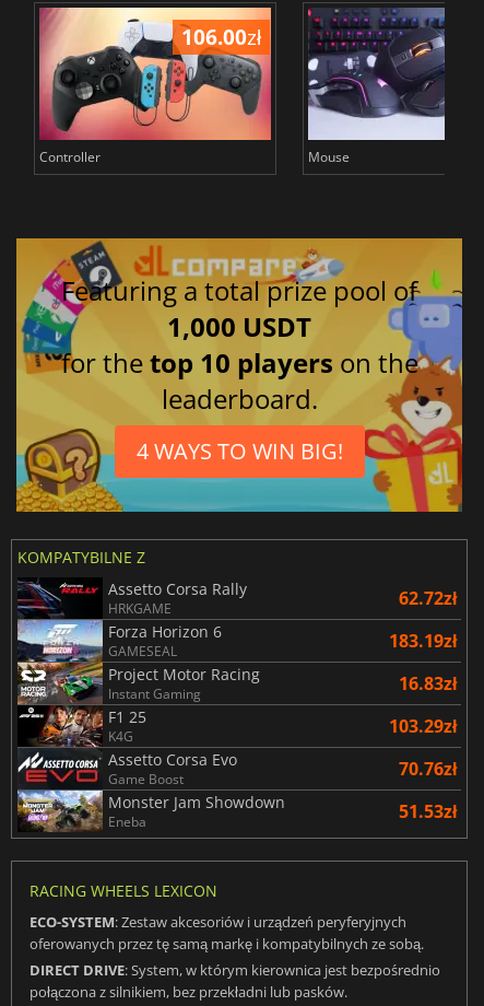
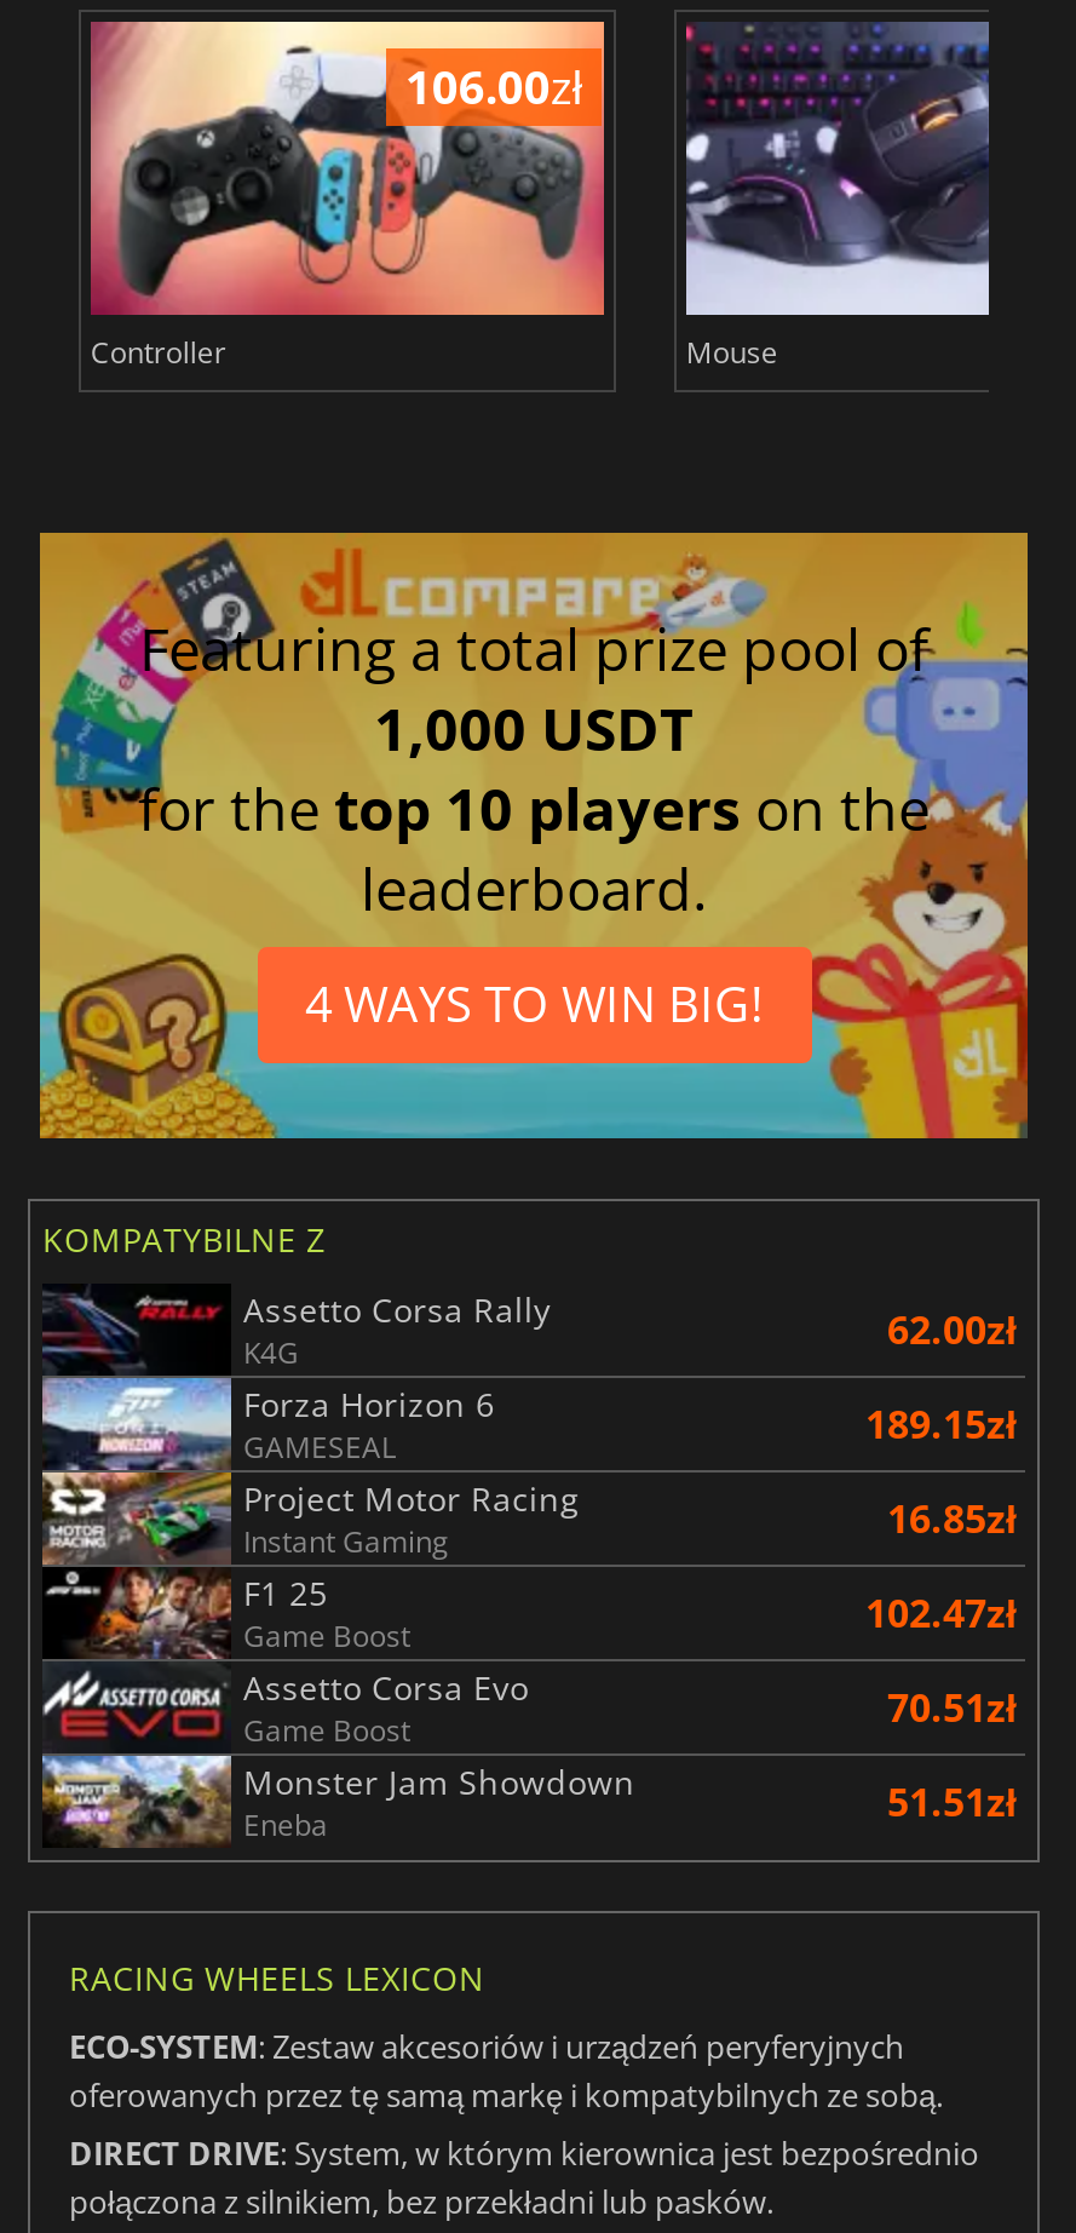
[108,587,457,618] HRKGAME | 62.72zł -> [243,1304,1015,1374] K4G | 62.00zł
[389,629,457,653] 183.19zł -> [865,1399,1015,1452] 189.15zł
[399,672,457,696] 16.83zł -> [887,1493,1015,1546] 16.85zł
[108,715,457,746] K4G | 103.29zł -> [243,1588,1015,1658] Game Boost | 102.47zł
[399,757,457,781] 70.76zł -> [887,1682,1015,1735] 70.51zł
[399,800,457,824] 51.53zł -> [887,1776,1015,1830] 51.51zł

